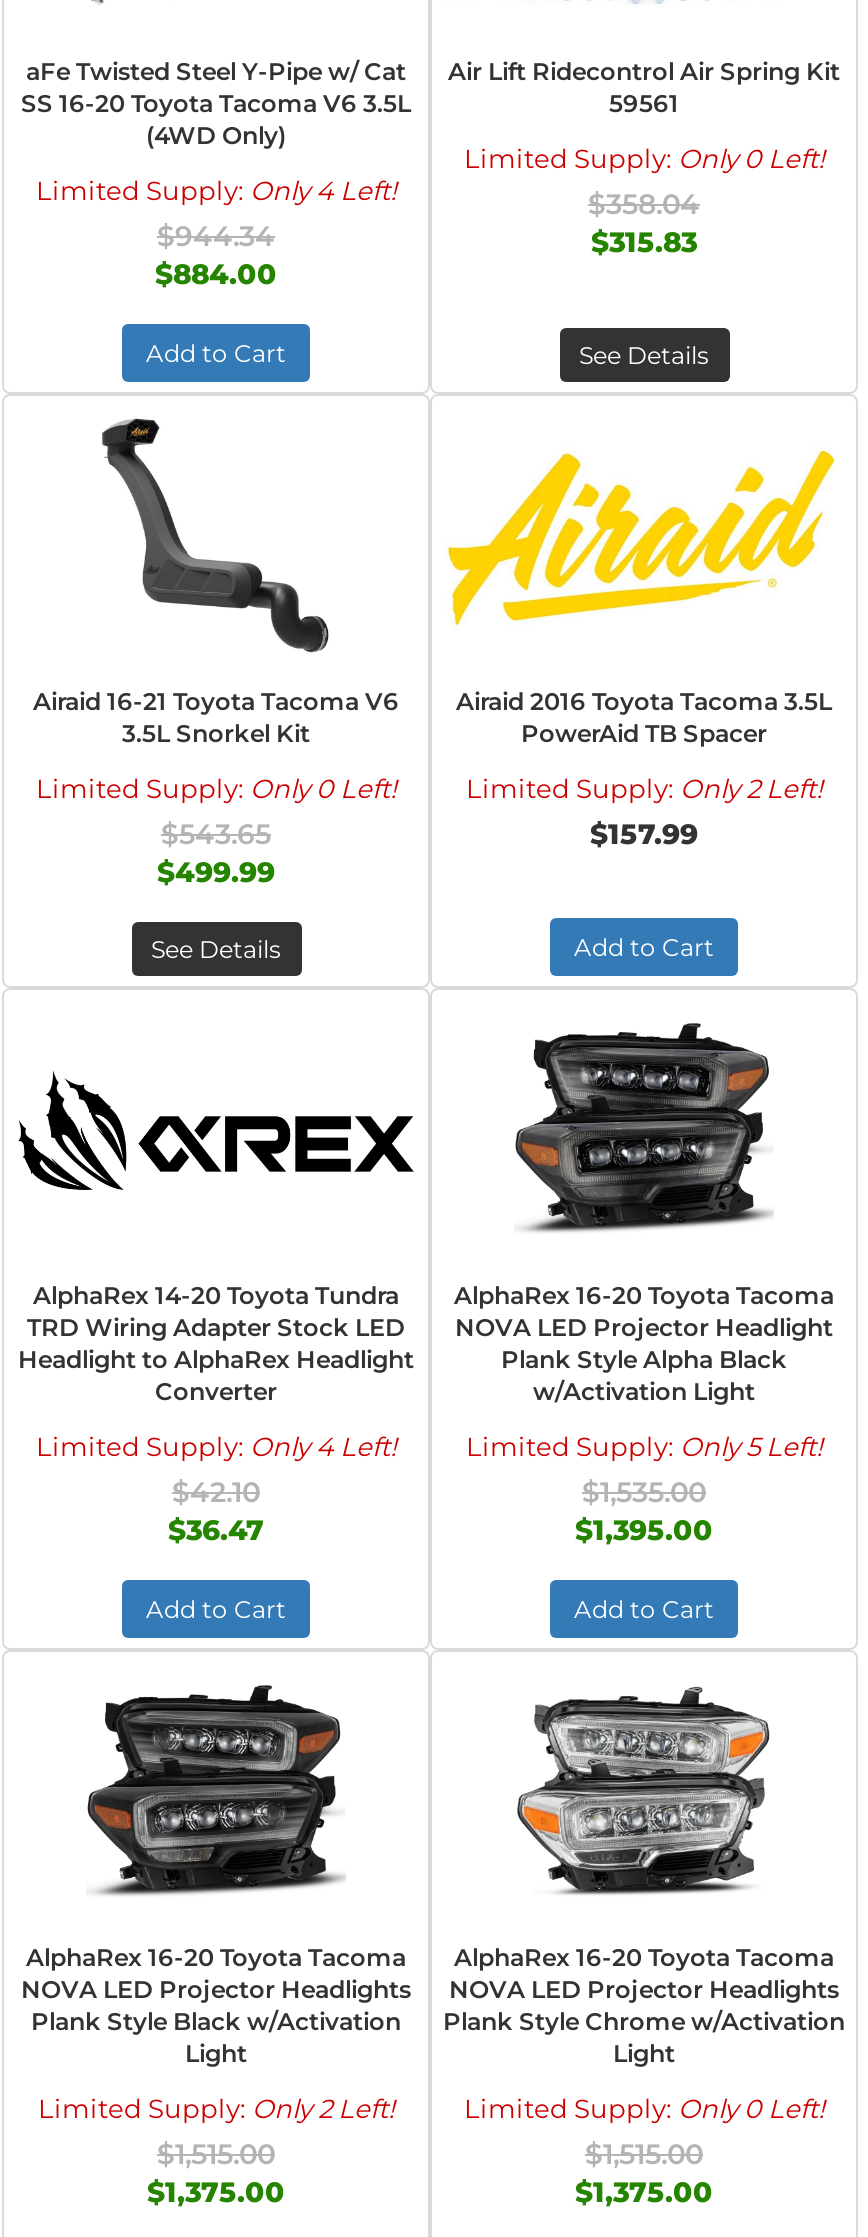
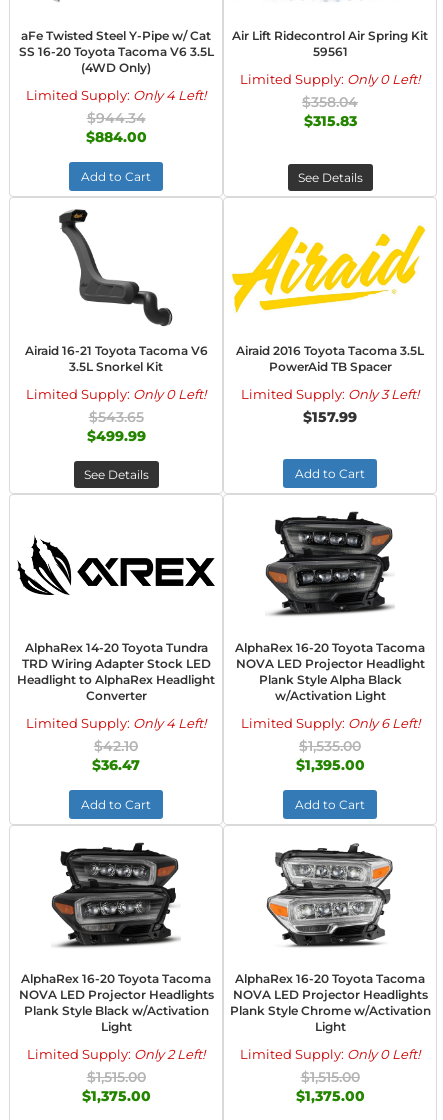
[466,772,822,804] Limited Supply: Only 2 Left! -> [241,386,419,402] Limited Supply: Only 3 Left!
[466,1430,822,1462] Limited Supply: Only 5 Left! -> [240,715,419,731] Limited Supply: Only 6 Left!

